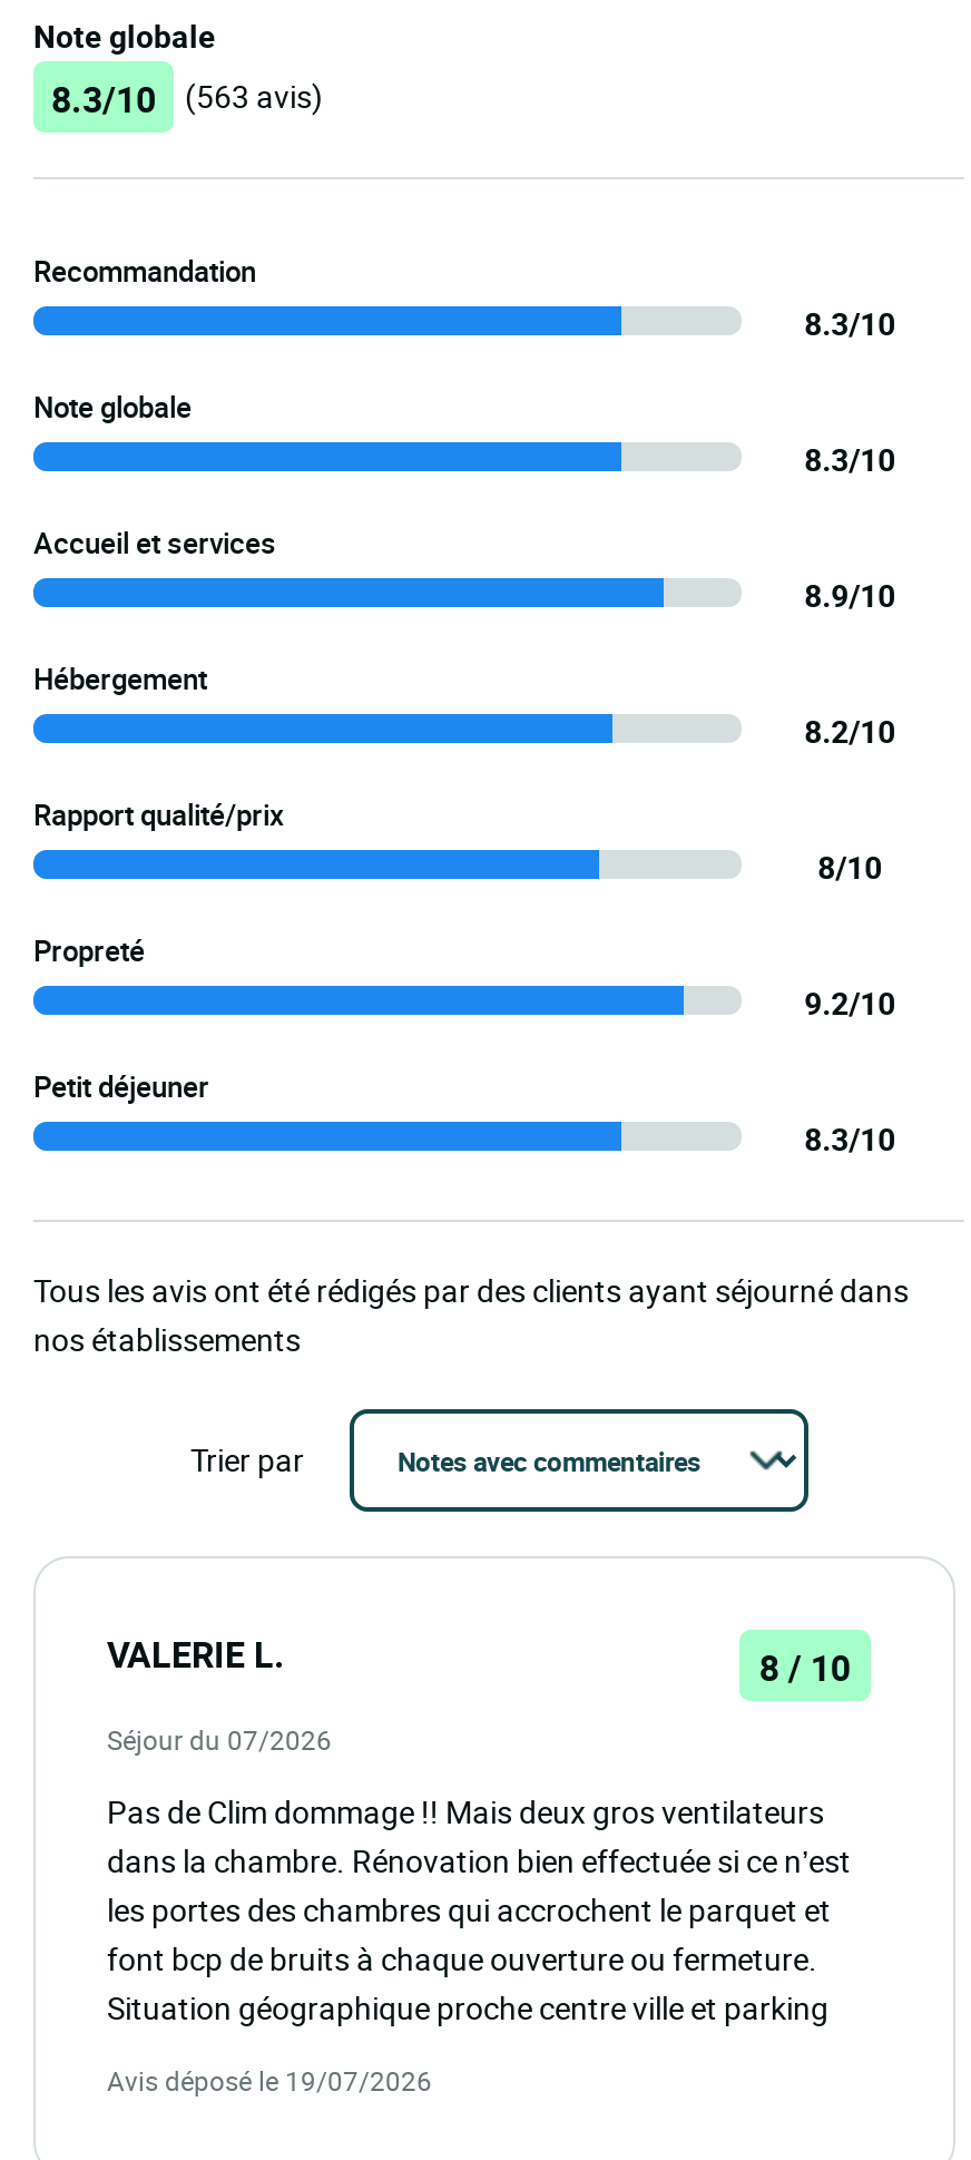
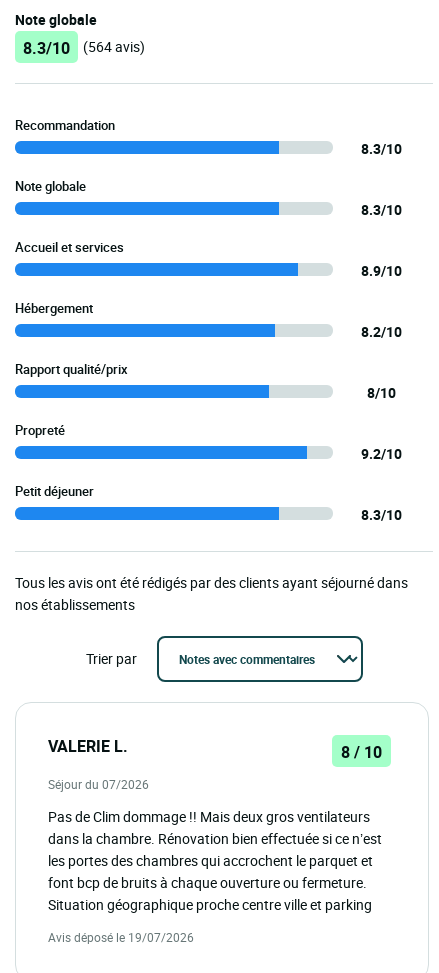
[51,76,323,125] 8.3/10 (563 avis) -> [23,37,145,59] 8.3/10 (564 avis)

